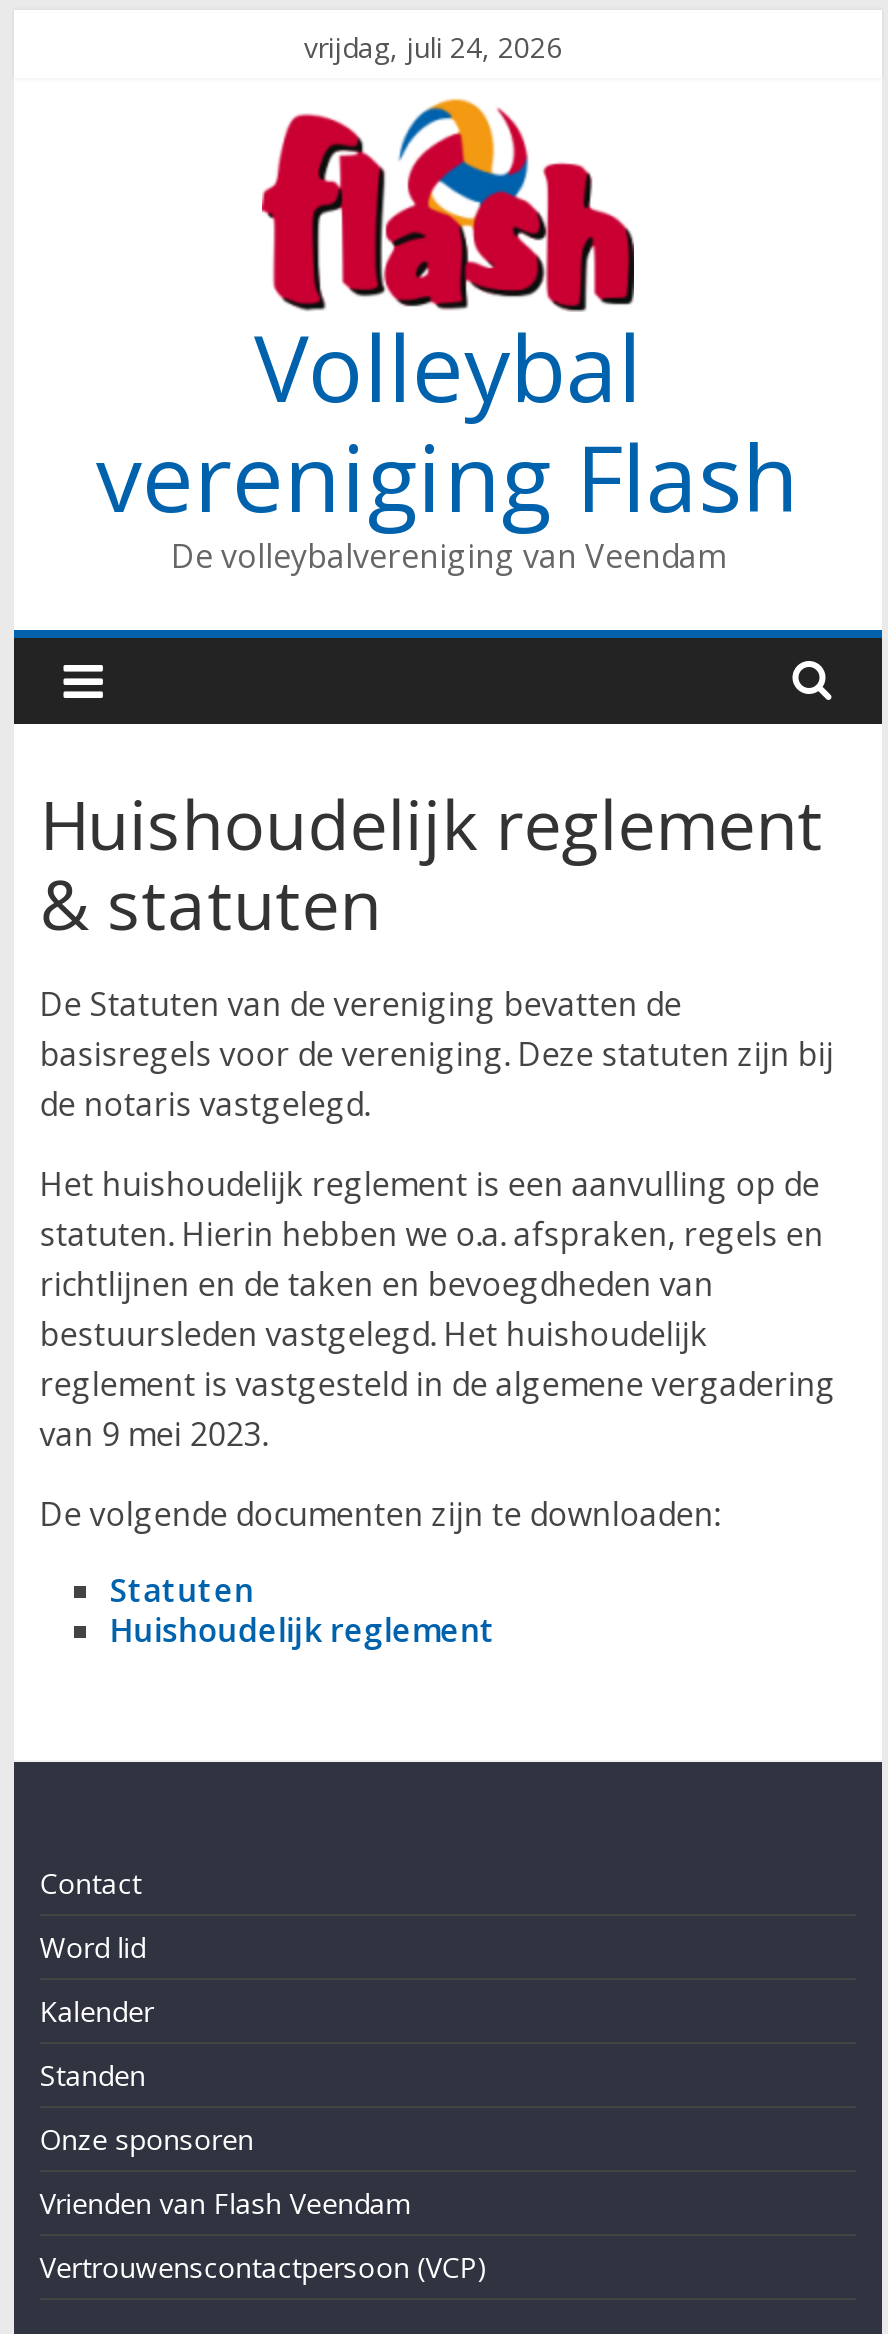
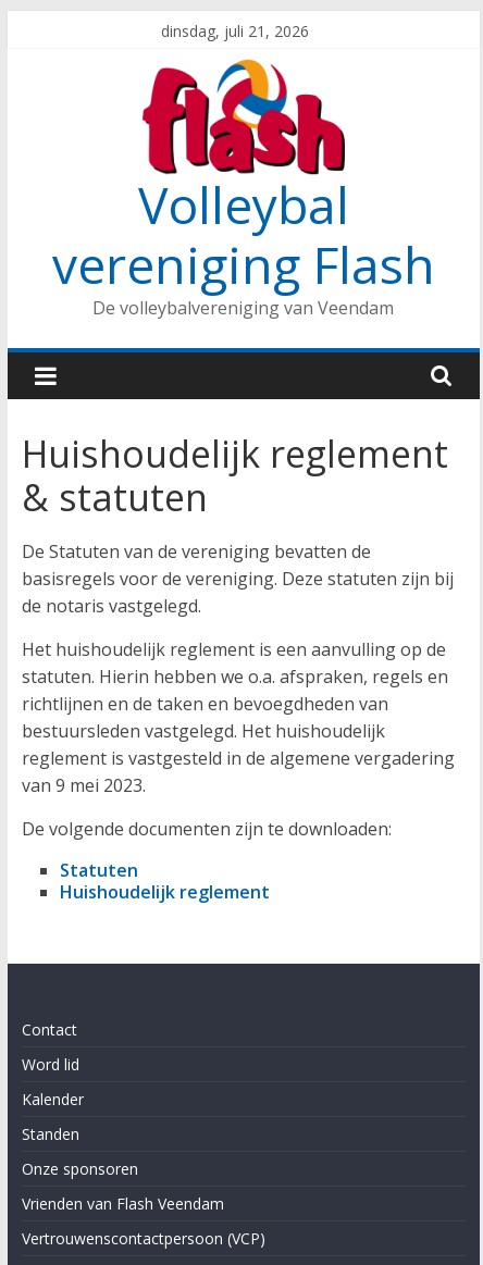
[304,28,562,66] vrijdag, juli 24, 2026 -> [162,21,309,41] dinsdag, juli 21, 2026

